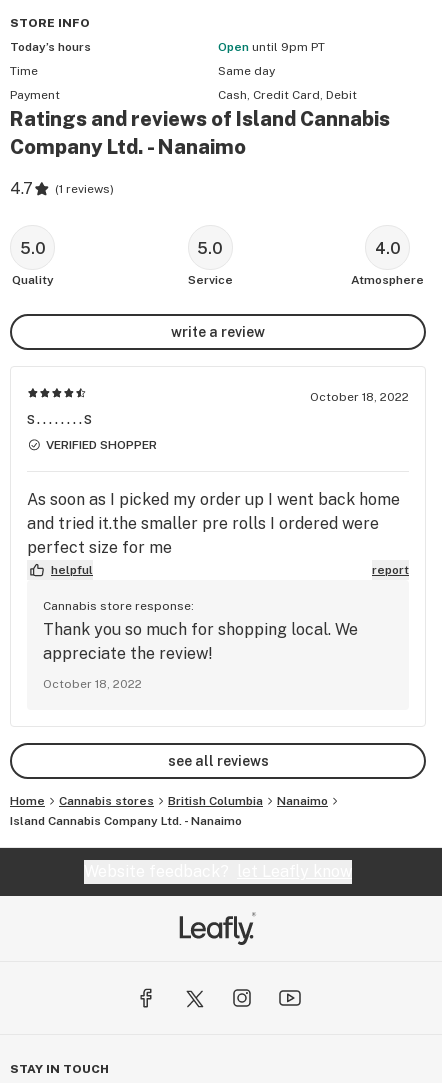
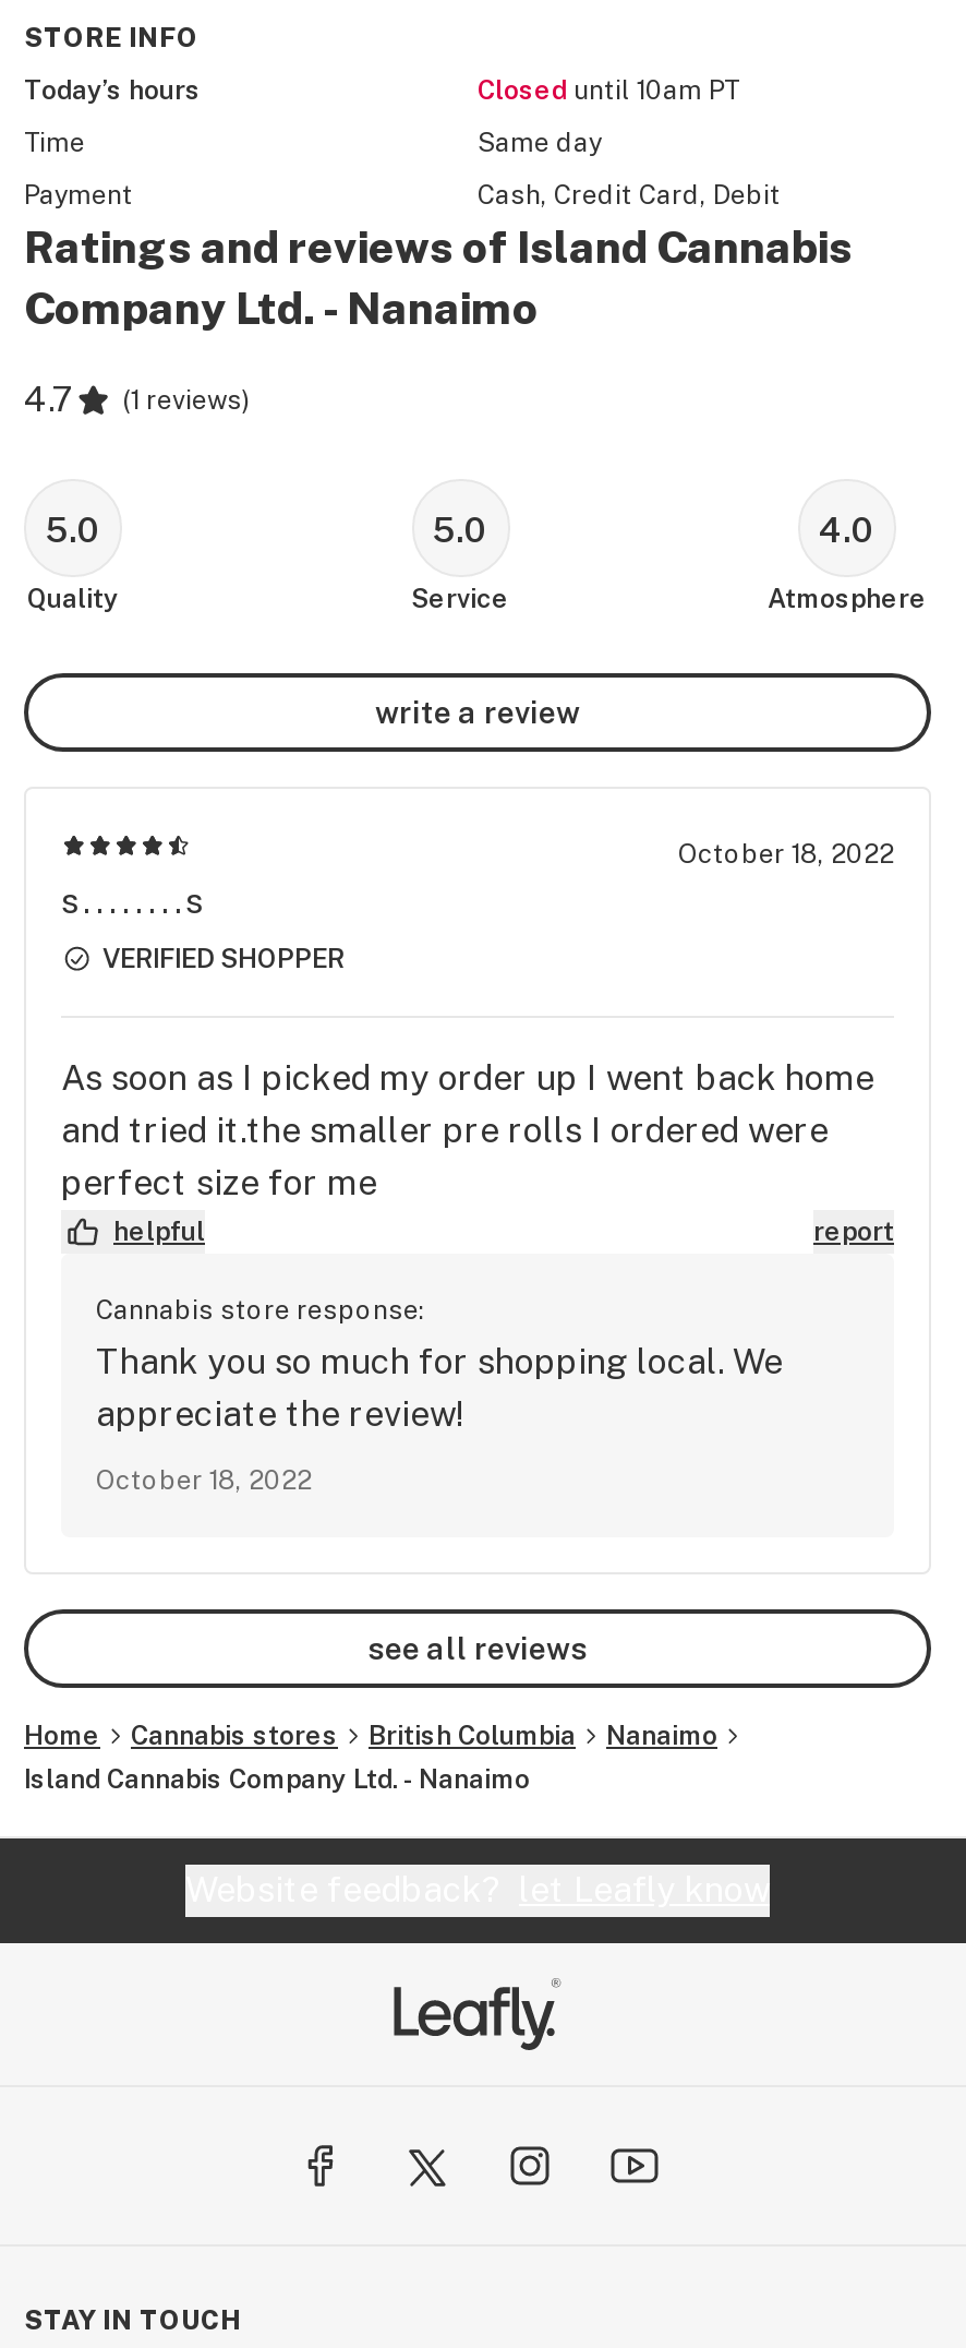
[227,40,325,54] Open until 9pm PT -> [495,75,739,106] Closed until 10am PT

